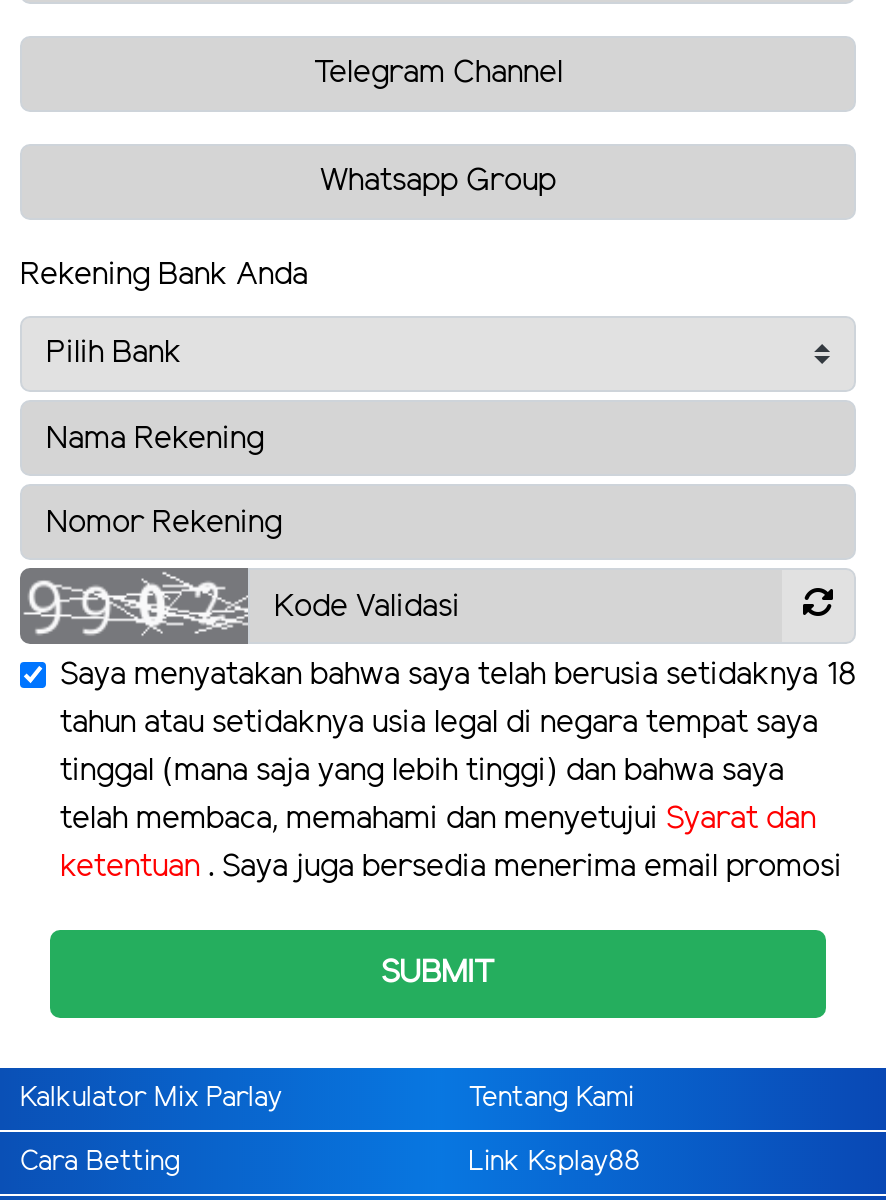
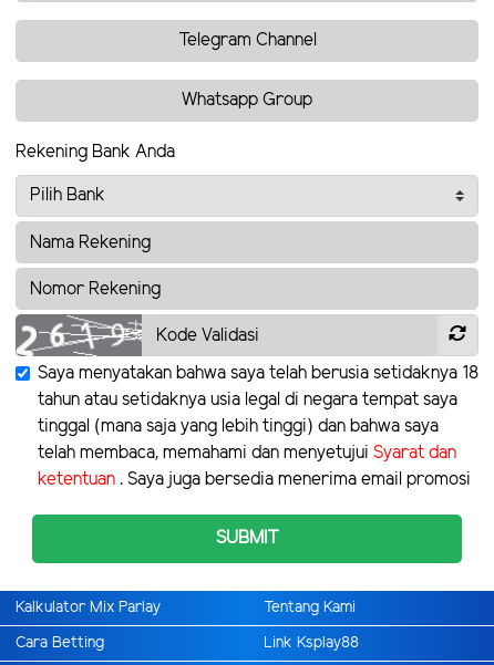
[20,570,248,646] [image] -> [17,316,142,356] [image]

